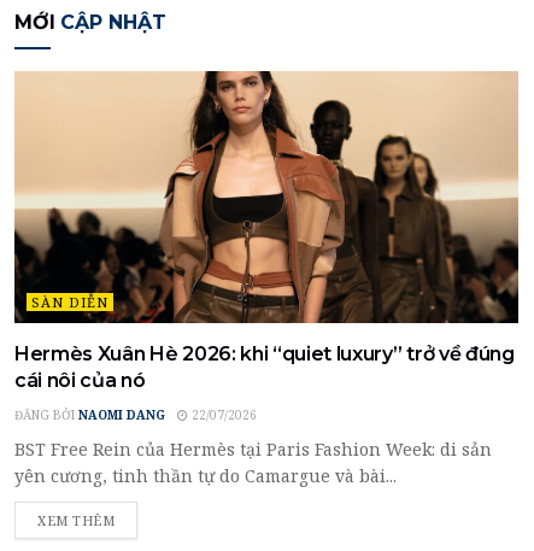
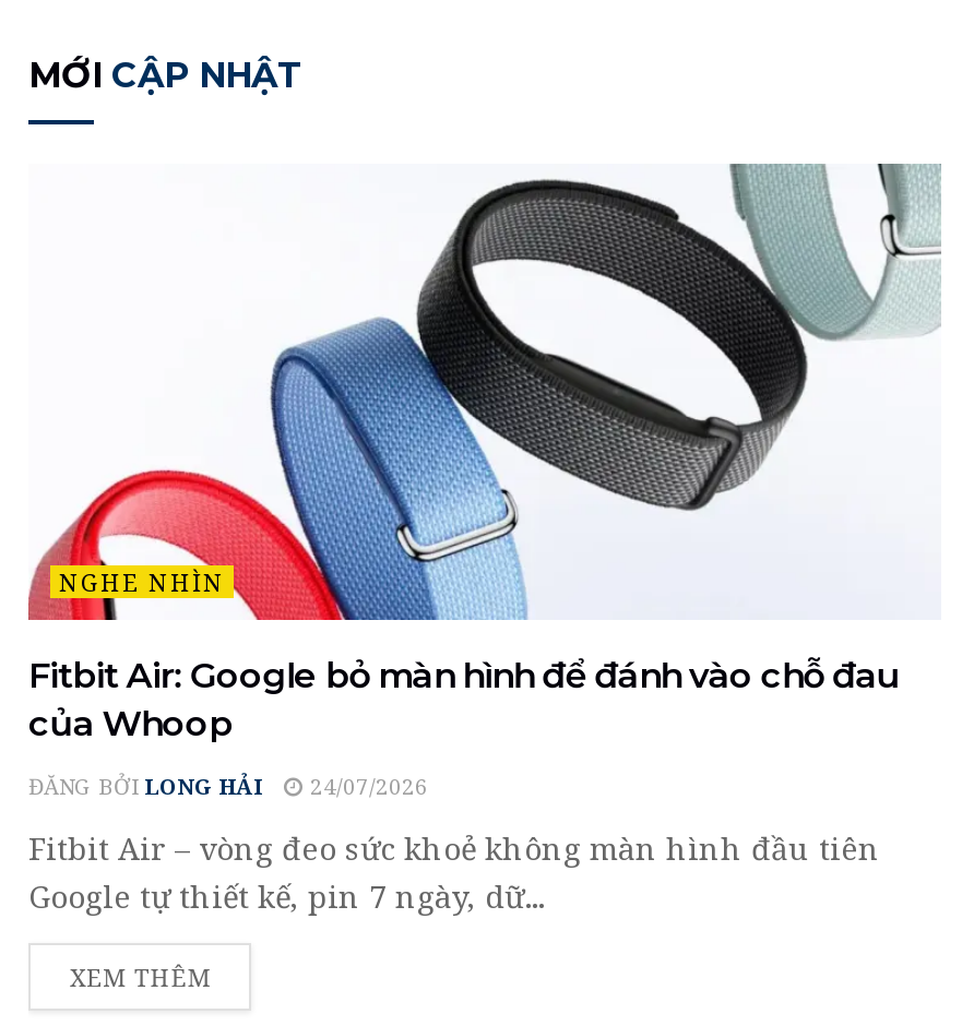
[13,70,520,324] [image] | SÀN DIỄN -> [26,162,941,622] [image] | NGHE NHÌN
[14,342,514,392] Hermès Xuân Hè 2026: khi “quiet luxury” trở về đúng | cái nôi của nó -> [28,655,898,744] Fitbit Air: Google bỏ màn hình để đánh vào chỗ đau | của Whoop
[14,406,257,423] ĐĂNG BỞI NAOMI DANG | 22/07/2026 -> [28,771,428,801] ĐĂNG BỞI LONG HẢI | 24/07/2026
[14,438,492,487] BST Free Rein của Hermès tại Paris Fashion Week: di sản | yên cương, tinh thần tự do Camargue và bài... -> [28,827,880,917] Fitbit Air – vòng đeo sức khoẻ không màn hình đầu tiên | Google tự thiết kế, pin 7 ngày, dữ...

